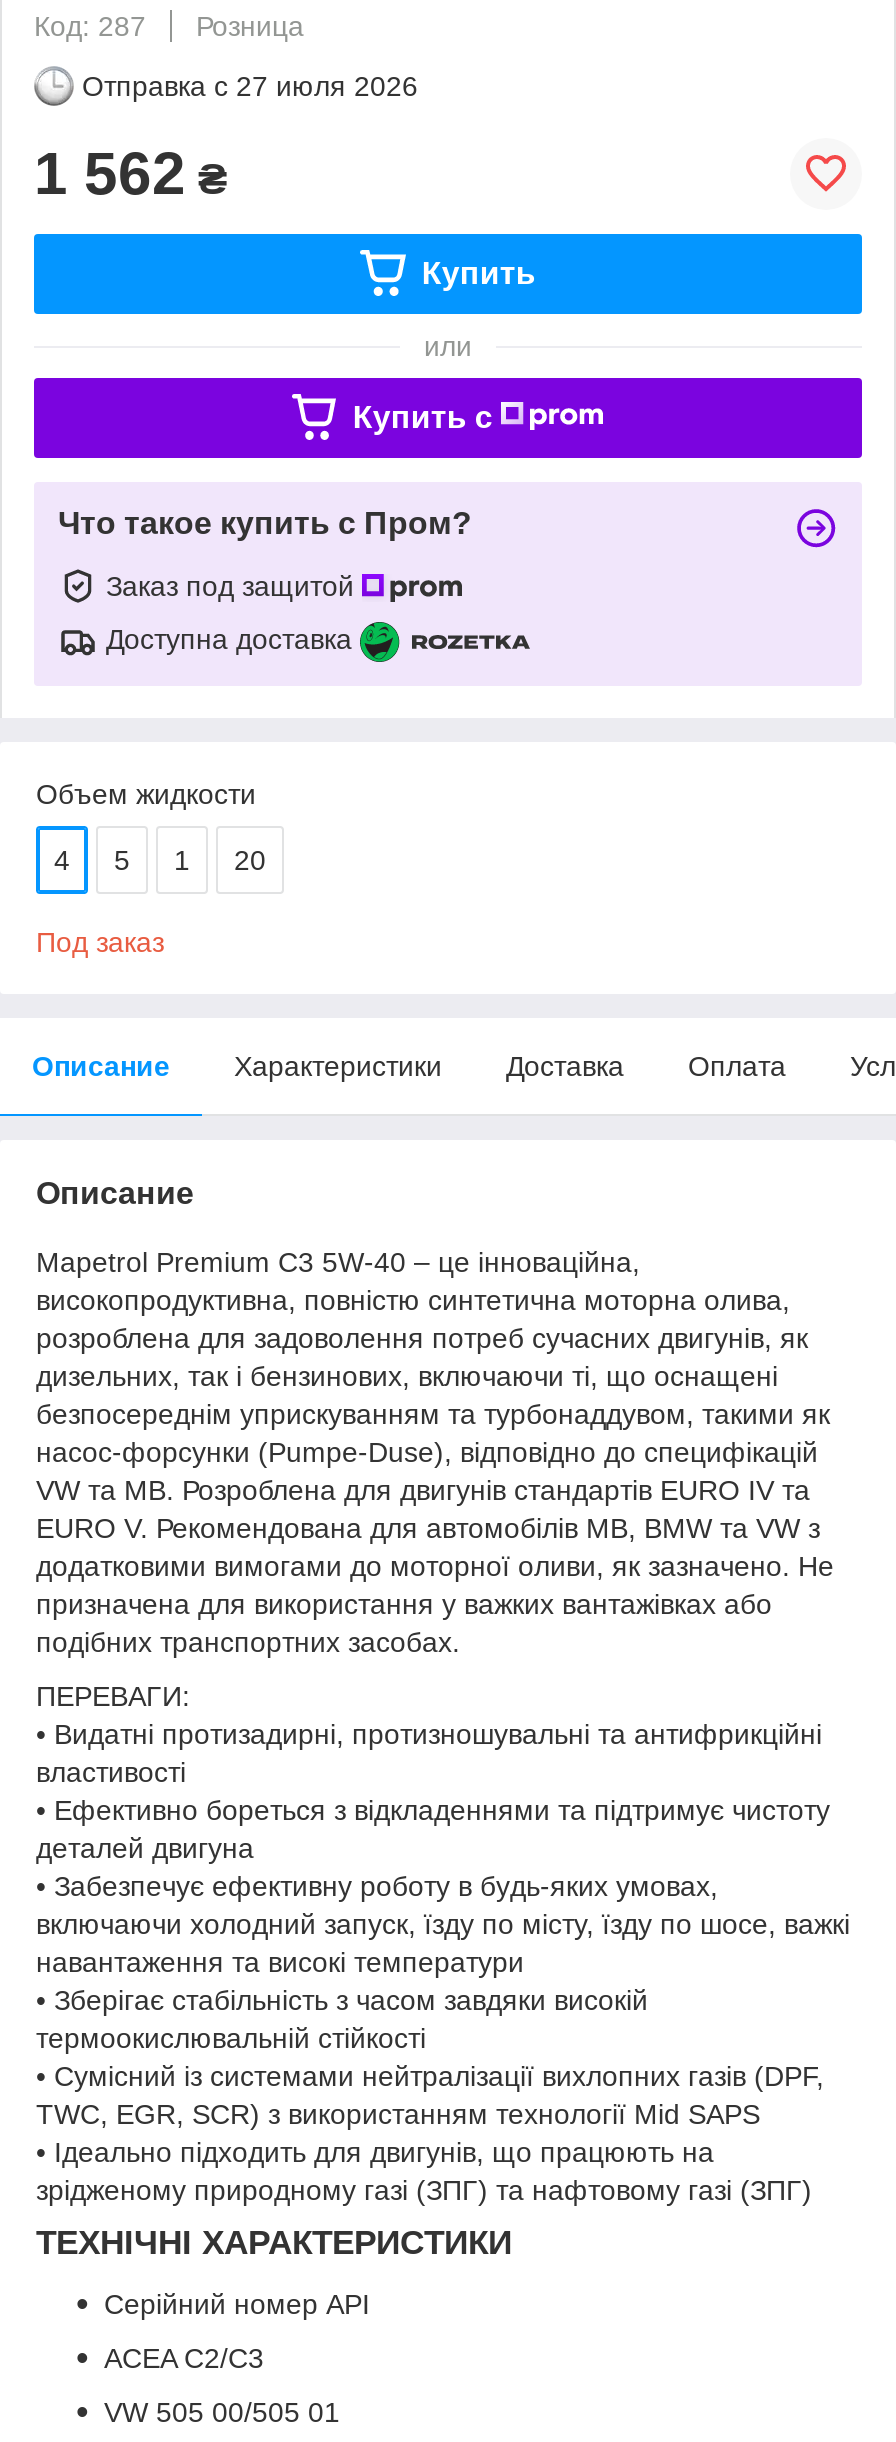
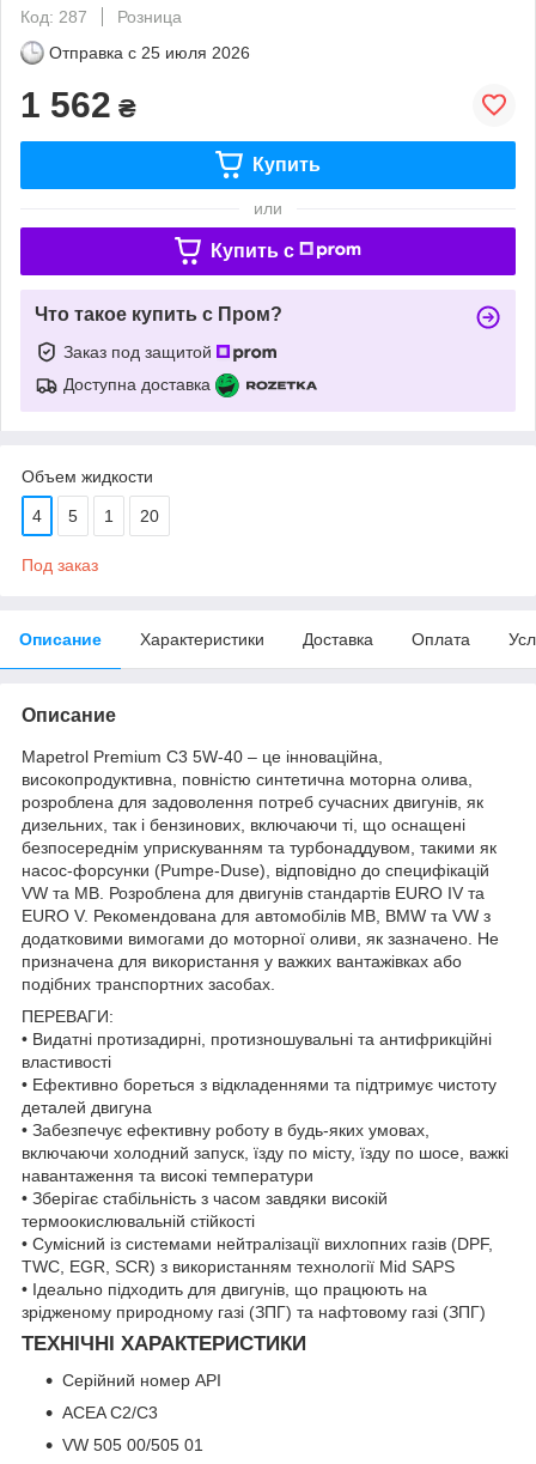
[82,70,418,102] Отправка с 27 июля 2026 -> [49,43,250,62] Отправка с 25 июля 2026

